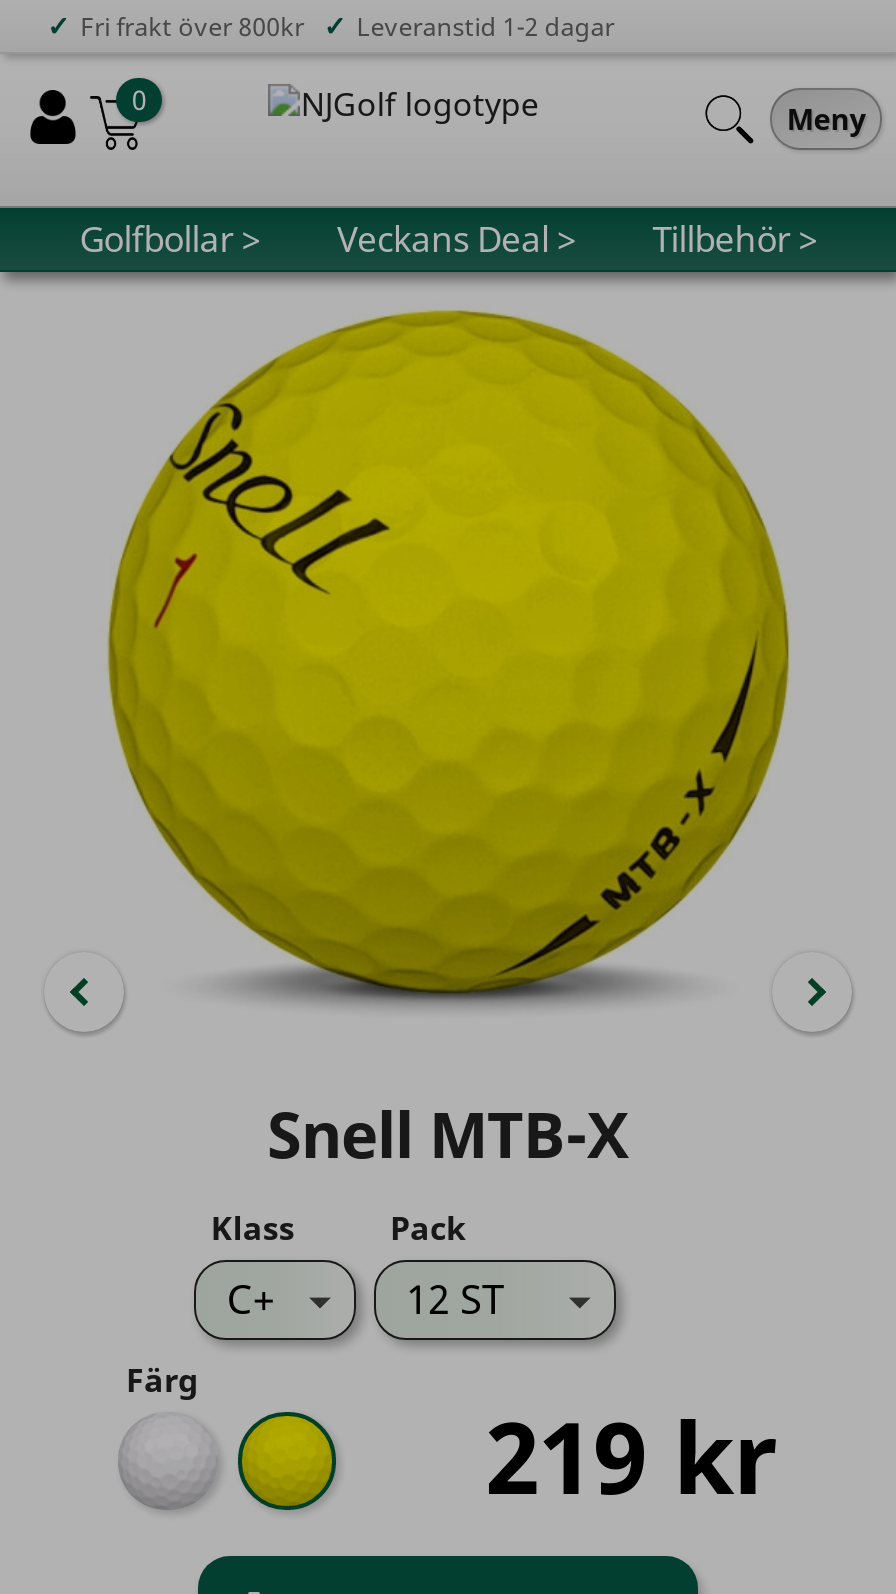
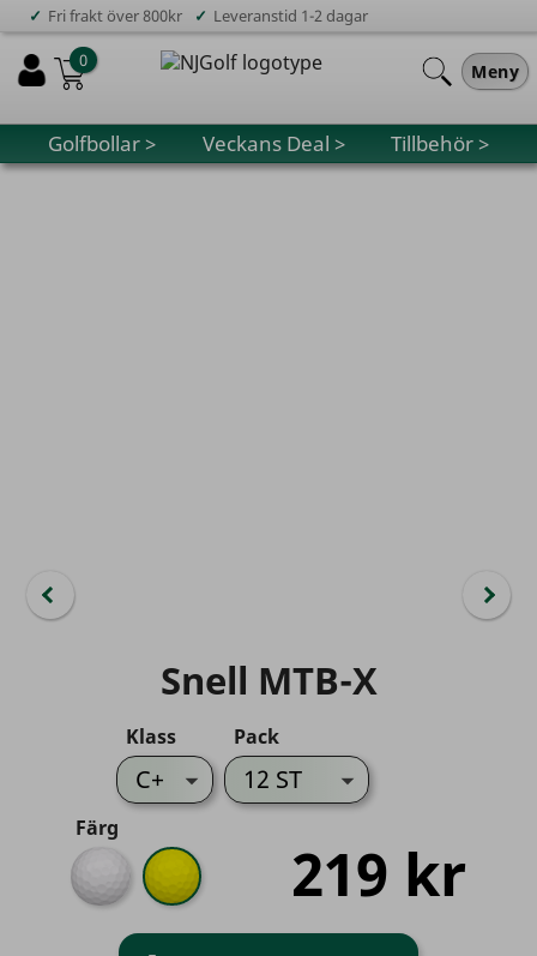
[106,308,792,1008] [image] -> none

